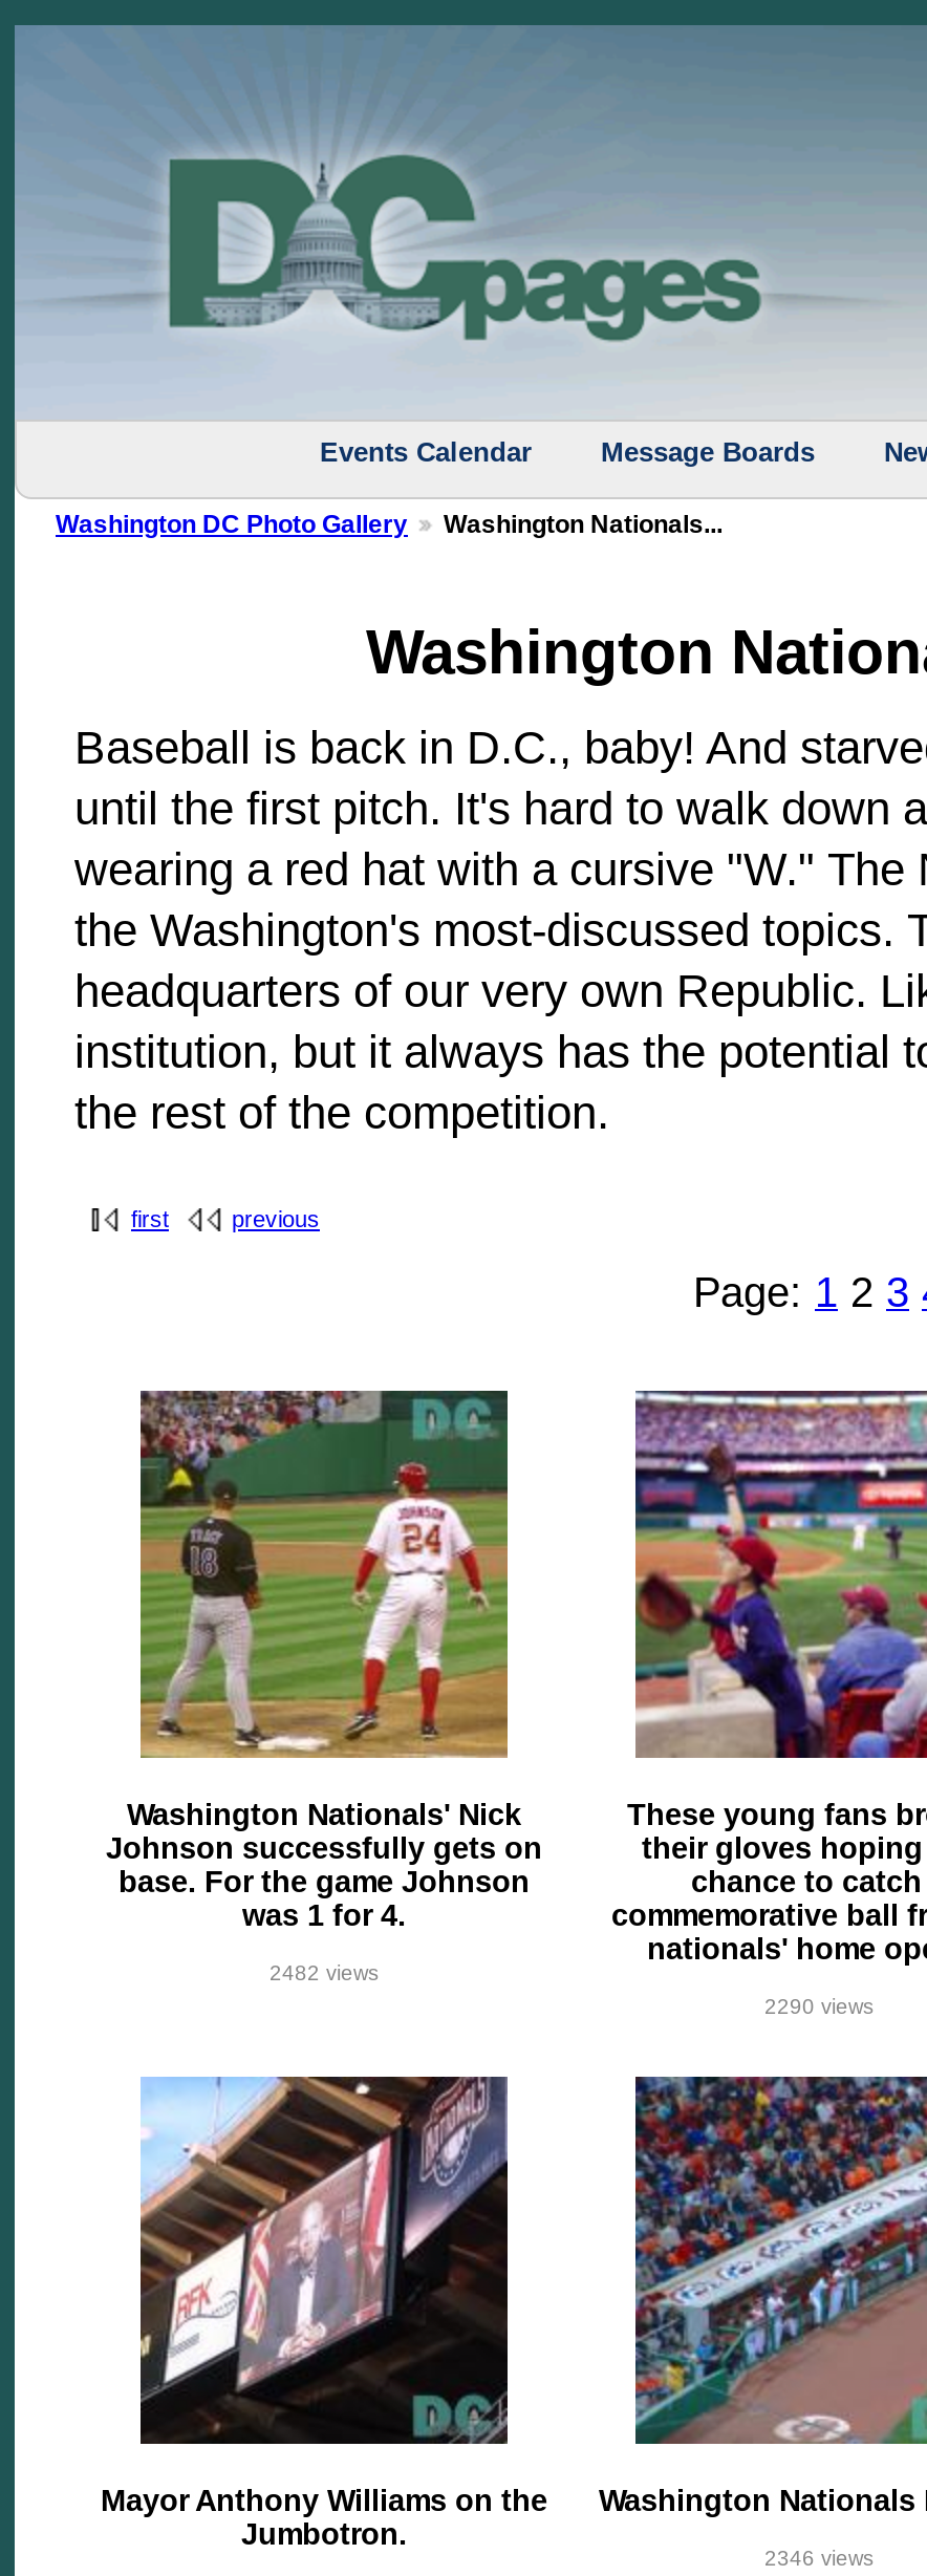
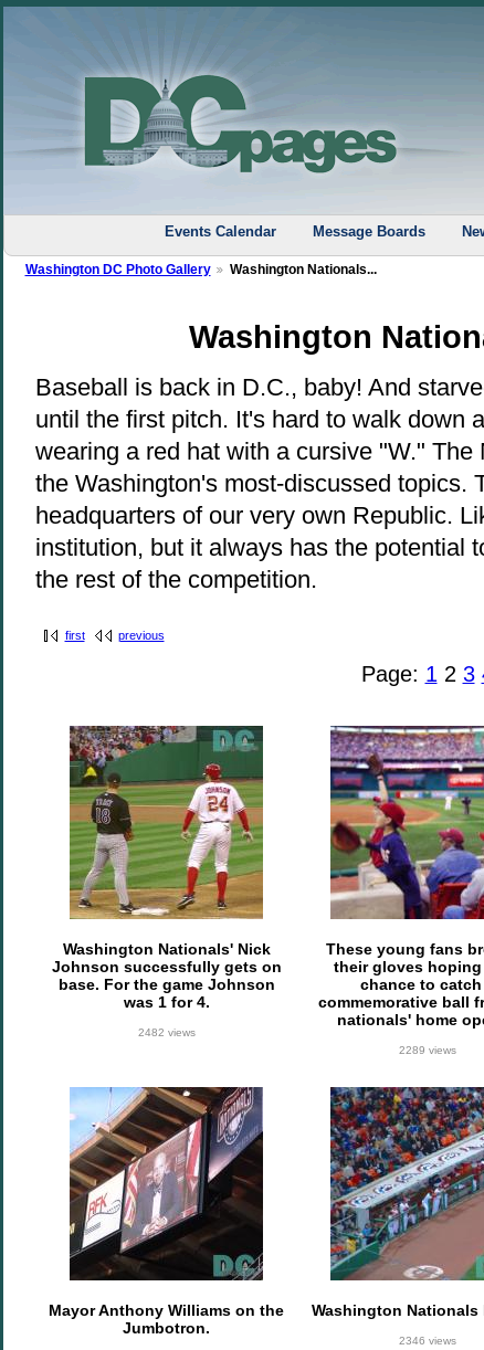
[764,1996,874,2019] 2290 views -> [398,1044,456,1056] 2289 views

